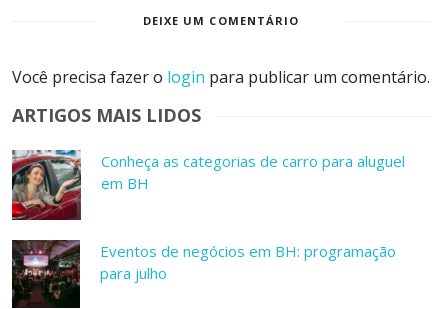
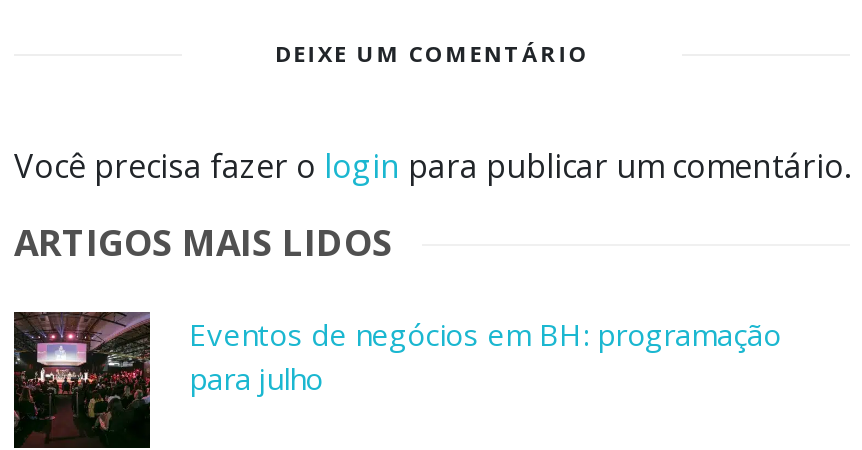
[11,149,405,221] [image] | Conheça as categorias de carro para aluguel | em BH -> none

